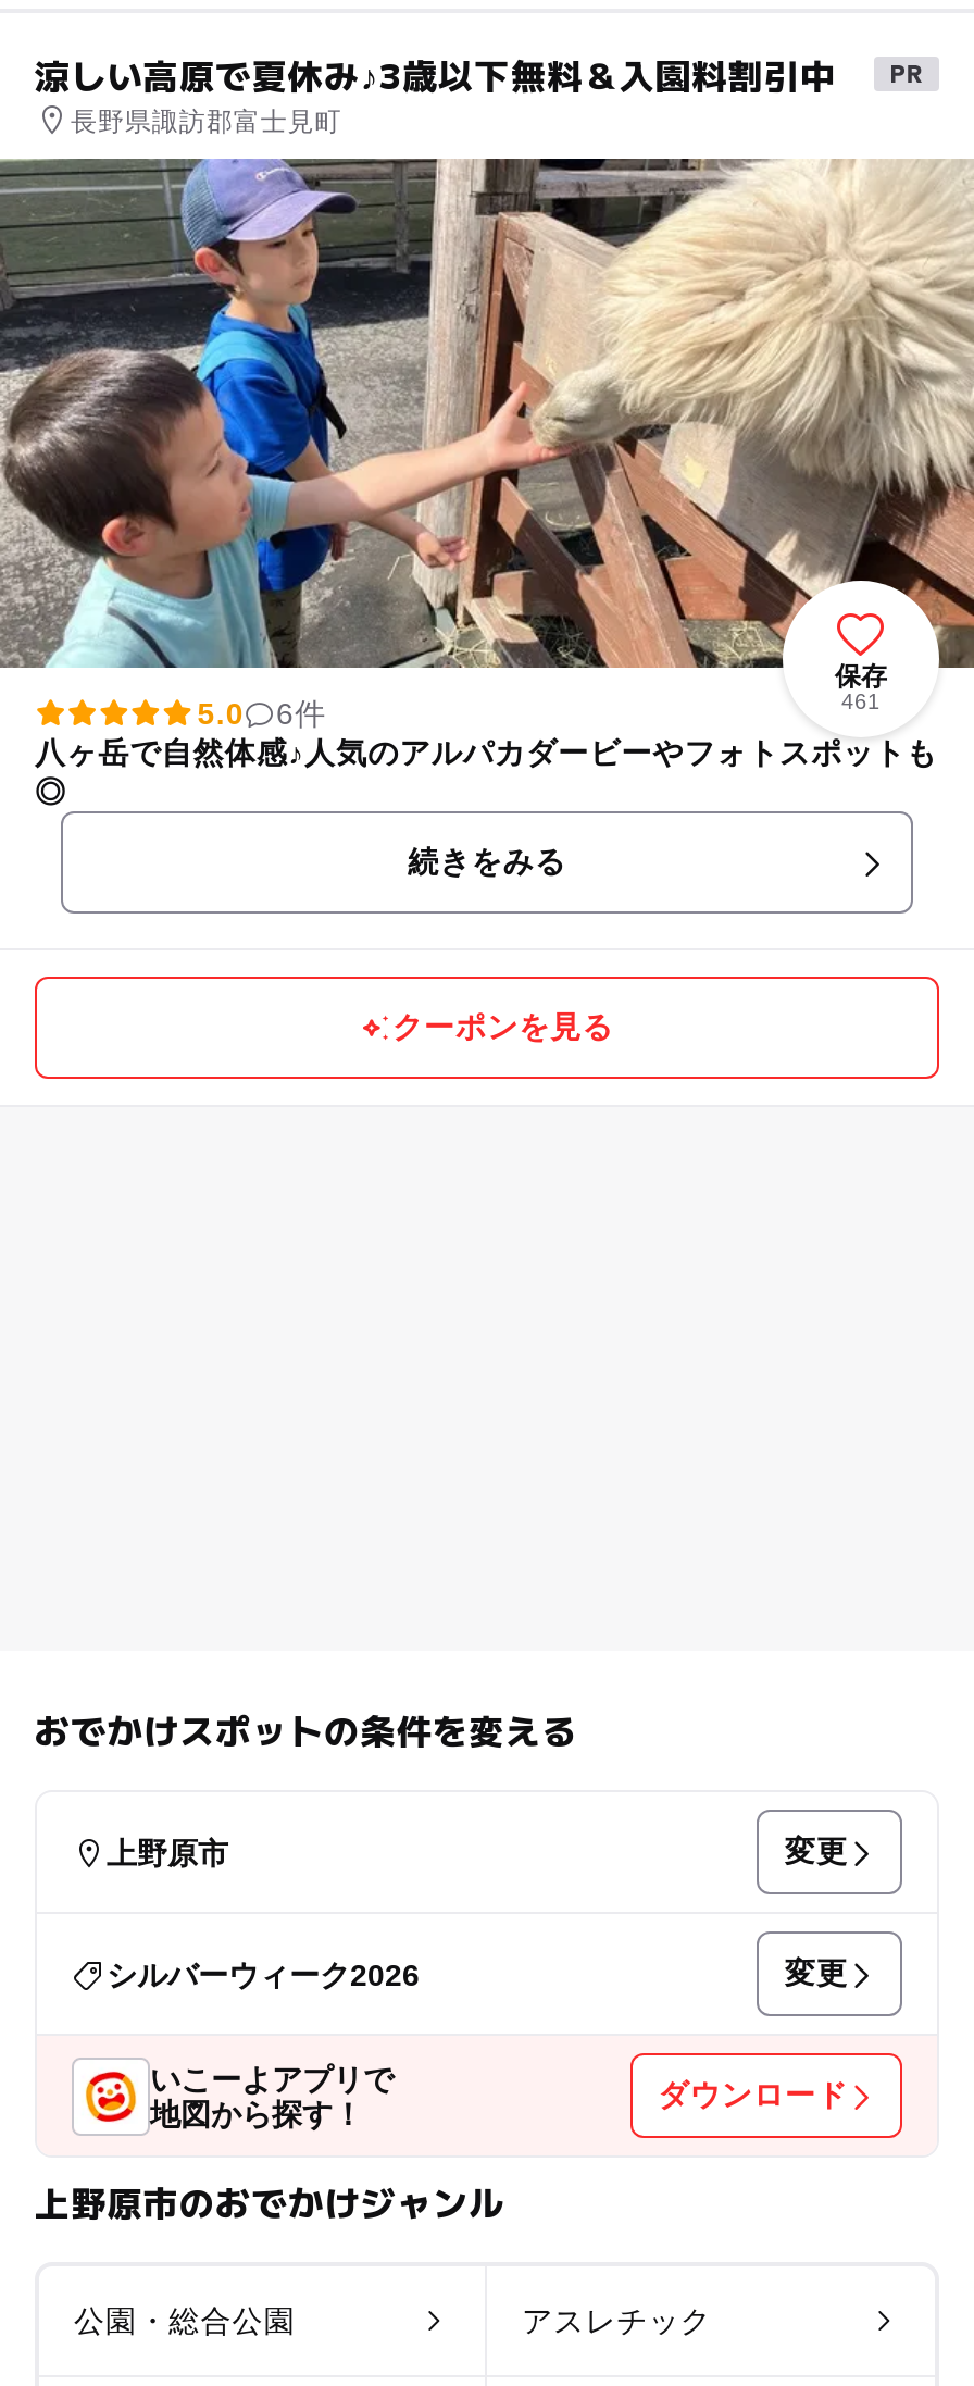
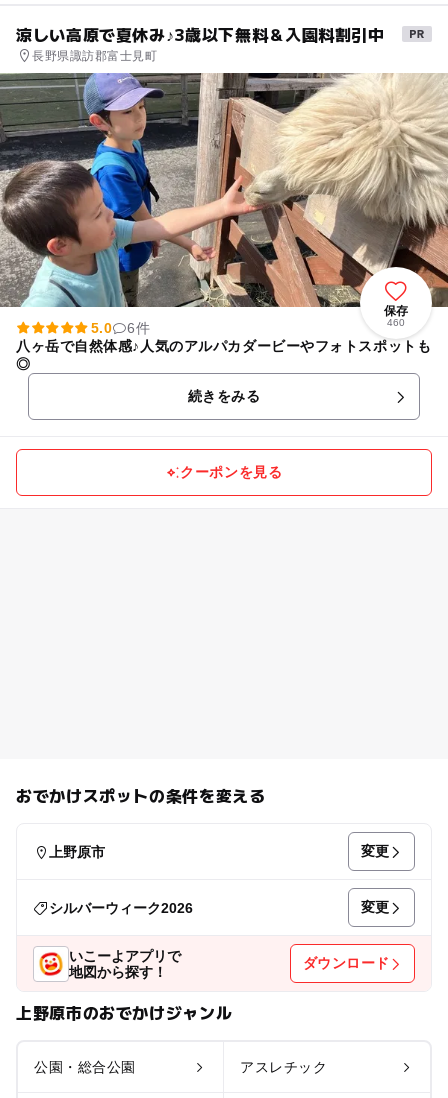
[841,689,881,713] 461 -> [387,317,405,328] 460

